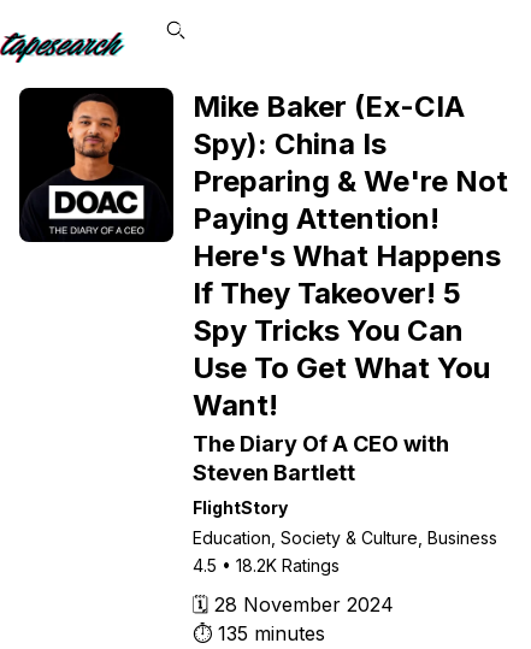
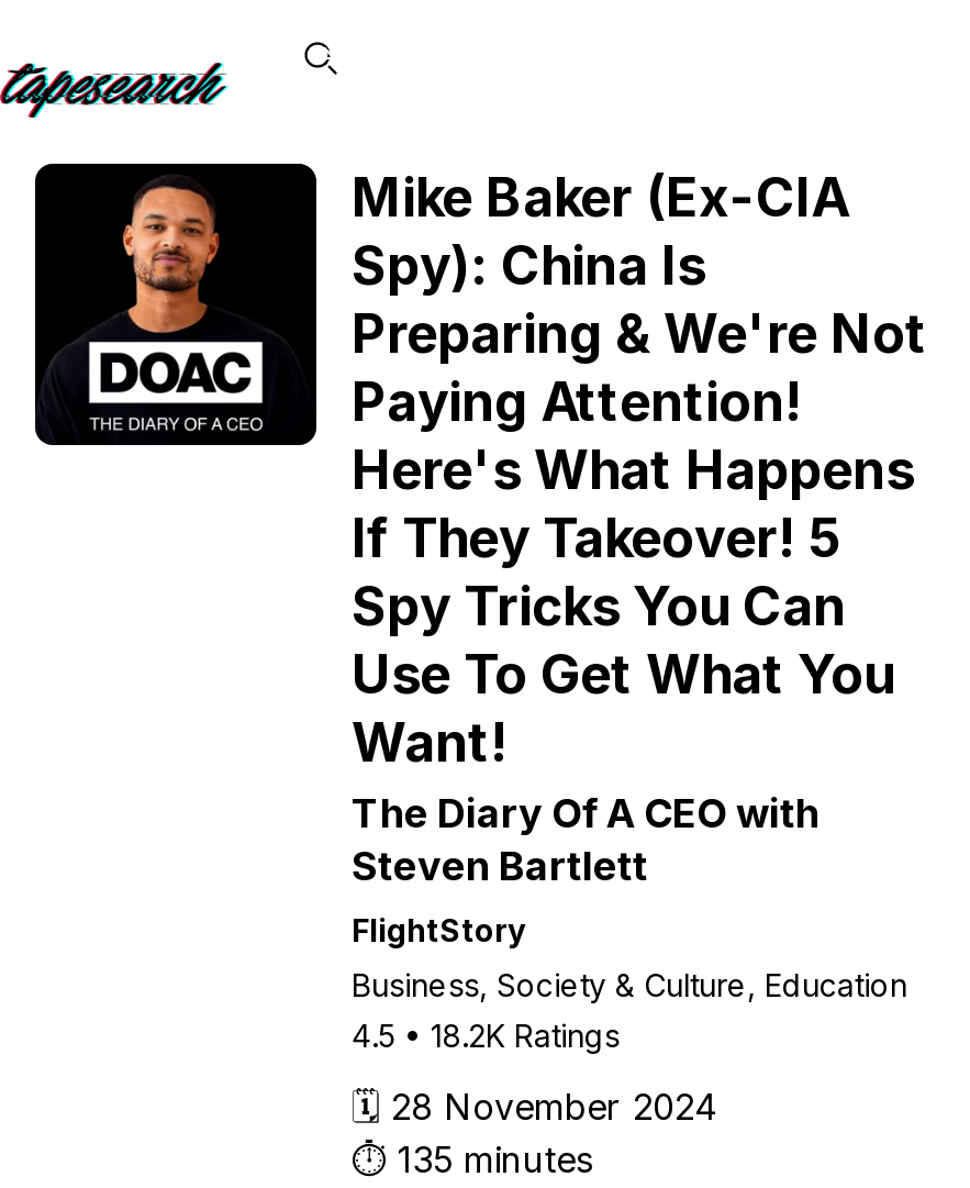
[193,527,497,548] Education, Society & Culture, Business -> [352,966,907,1003] Business, Society & Culture, Education

